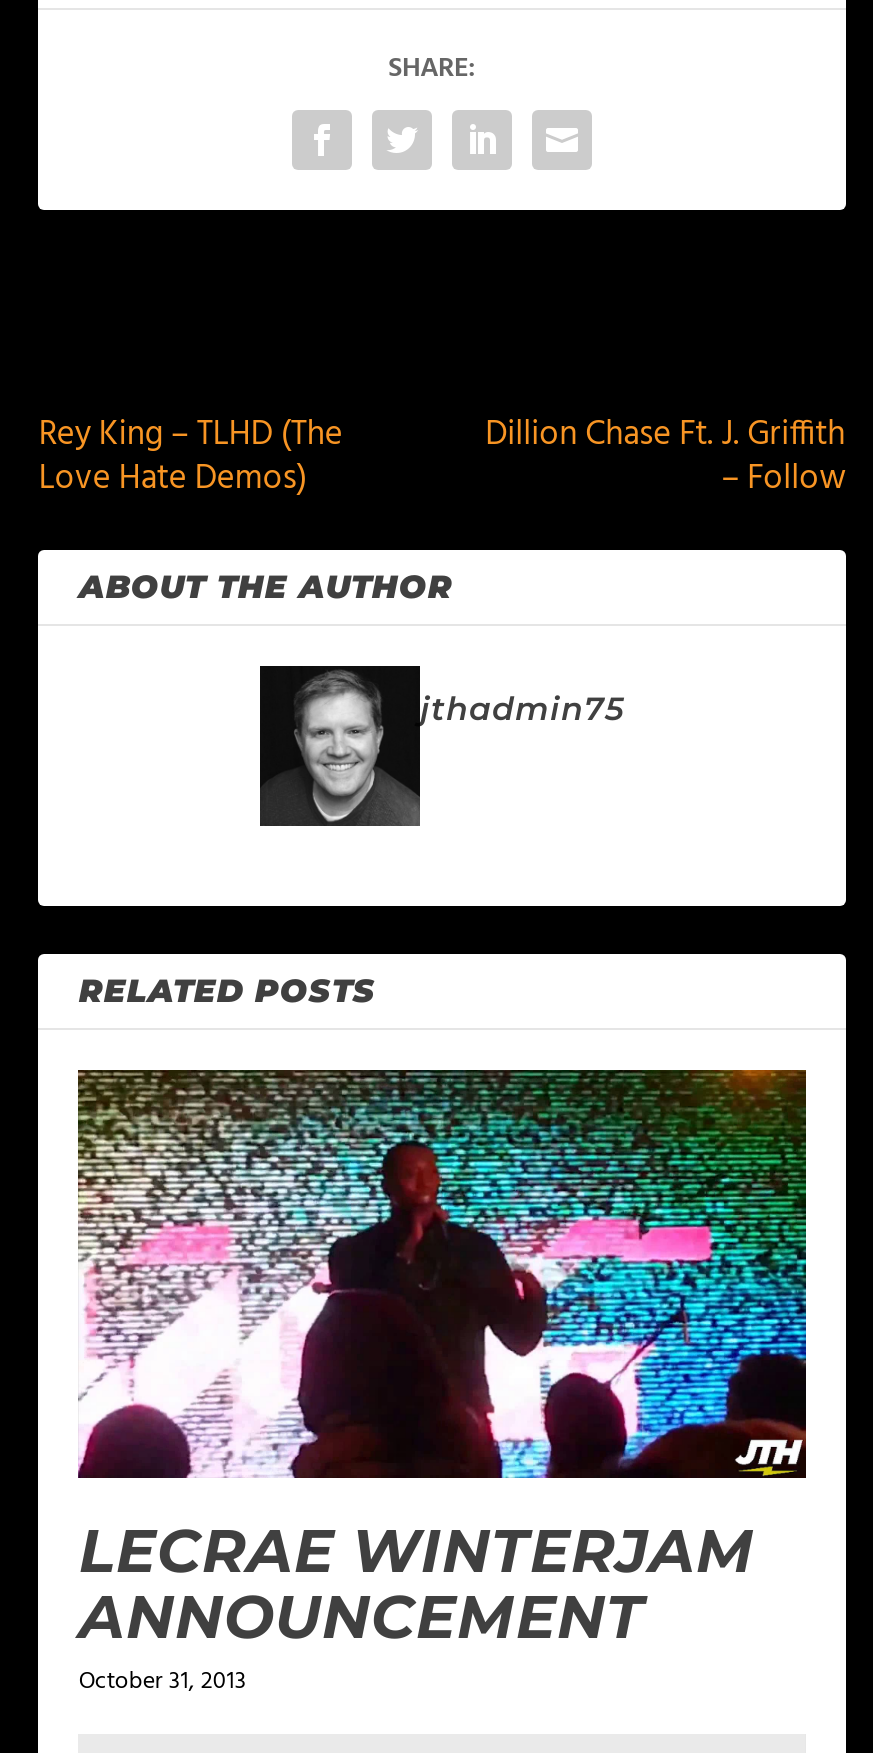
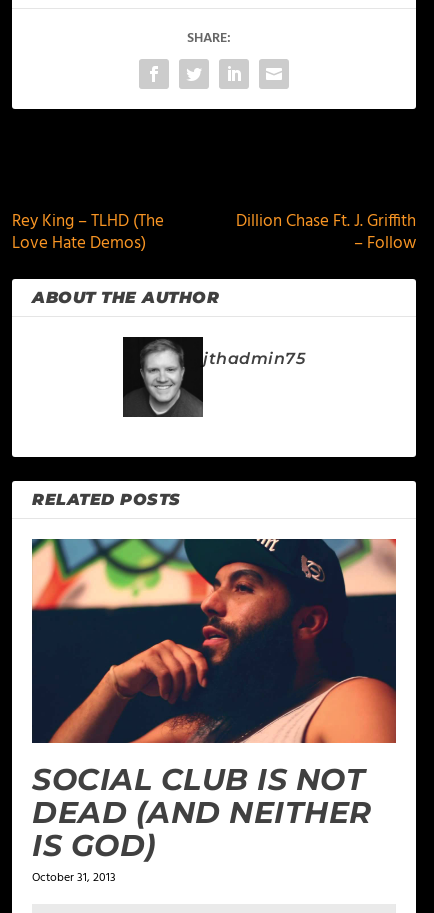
[76,1068,808,1655] [image] | LECRAE WINTERJAM | ANNOUNCEMENT -> [31,538,397,864] [image] | SOCIAL CLUB IS NOT | DEAD (AND NEITHER | IS GOD)

